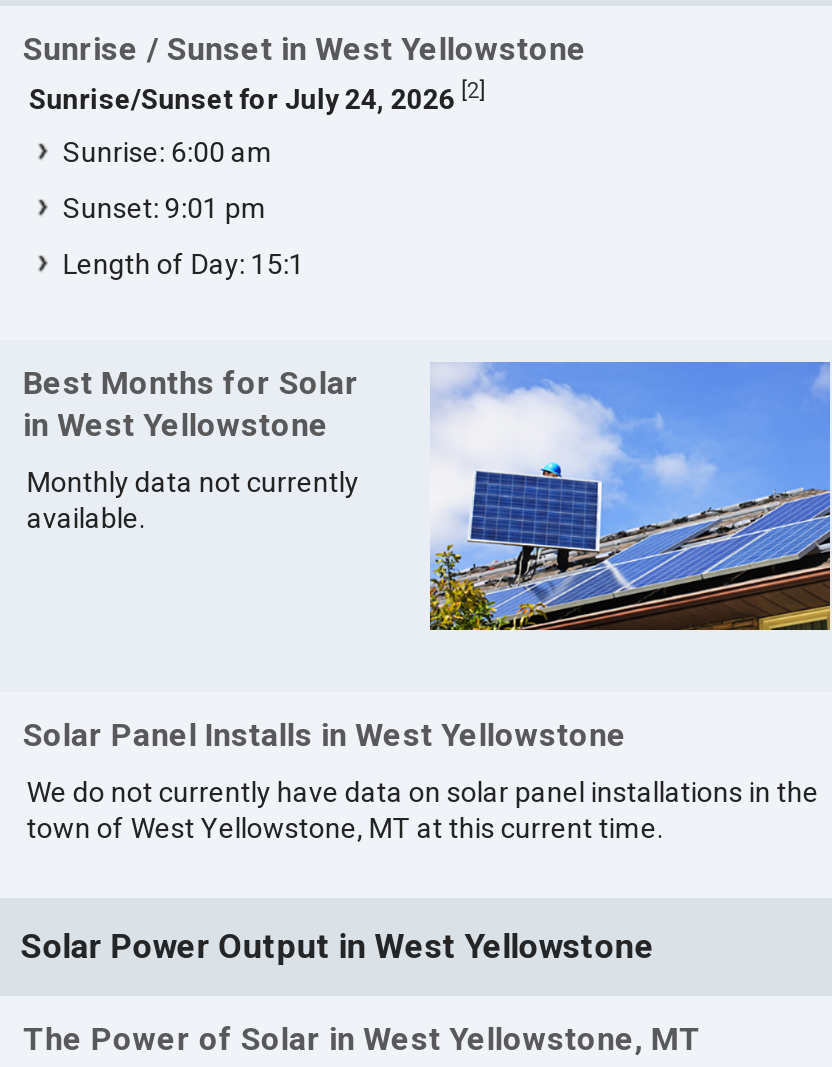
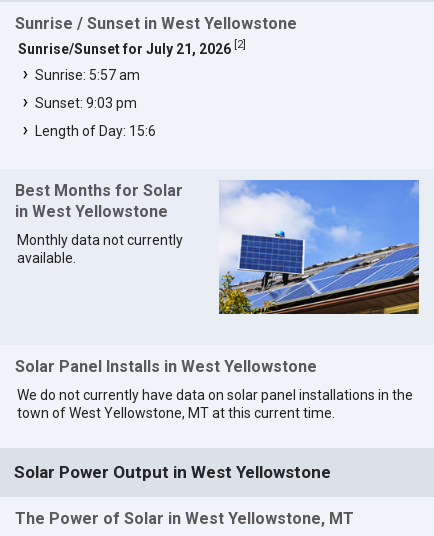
[29,78,485,116] Sunrise/Sunset for July 24, 2026 [2] -> [18,38,246,57] Sunrise/Sunset for July 21, 2026 [2]
[63,136,273,168] Sunrise: 6:00 am -> [35,67,140,83] Sunrise: 5:57 am
[63,192,267,224] Sunset: 9:01 pm -> [35,95,137,111] Sunset: 9:03 pm
[63,248,305,280] Length of Day: 15:1 -> [35,123,156,139] Length of Day: 15:6

